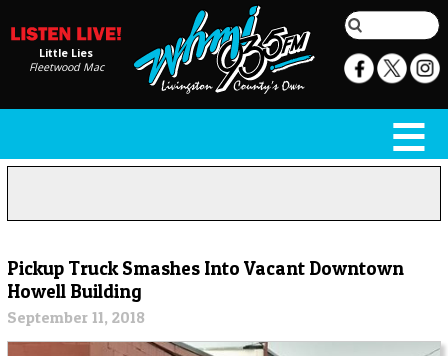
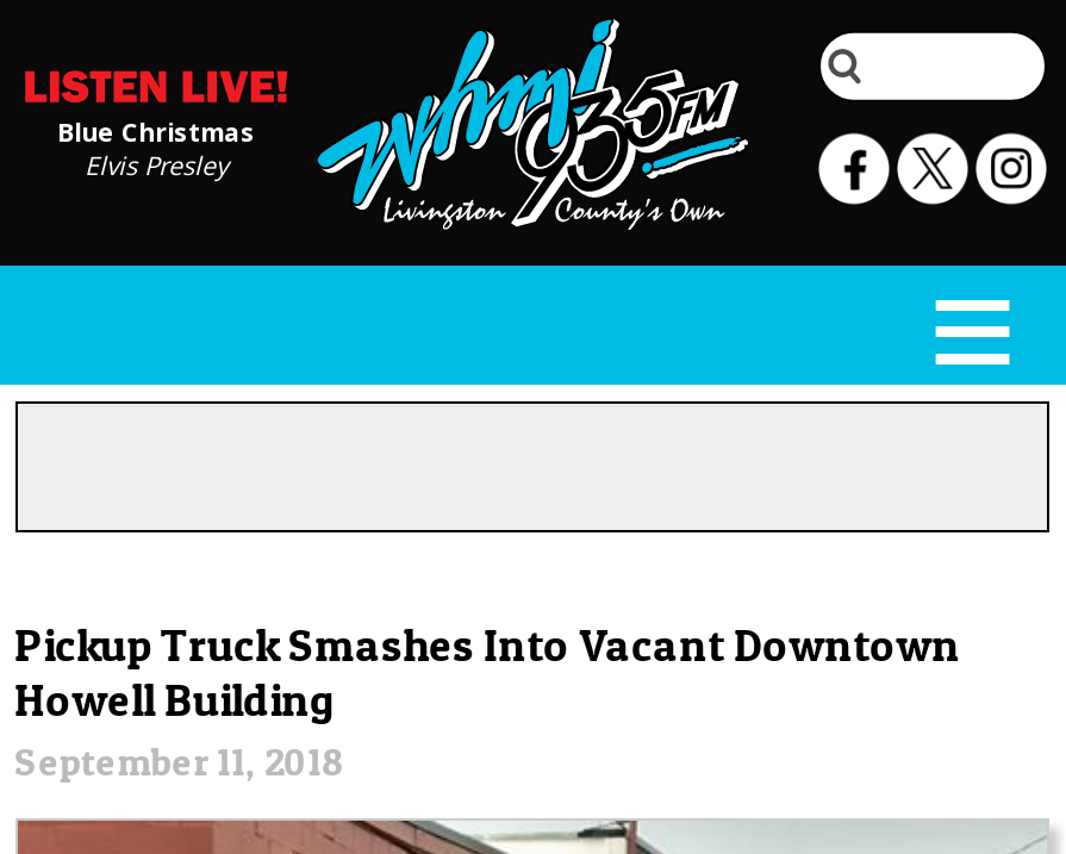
[28,46,103,74] Little Lies | Fleetwood Mac -> [57,115,255,182] Blue Christmas | Elvis Presley

